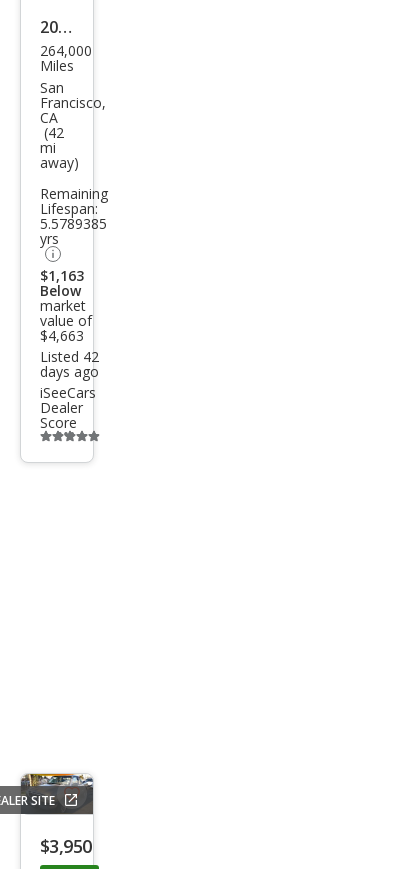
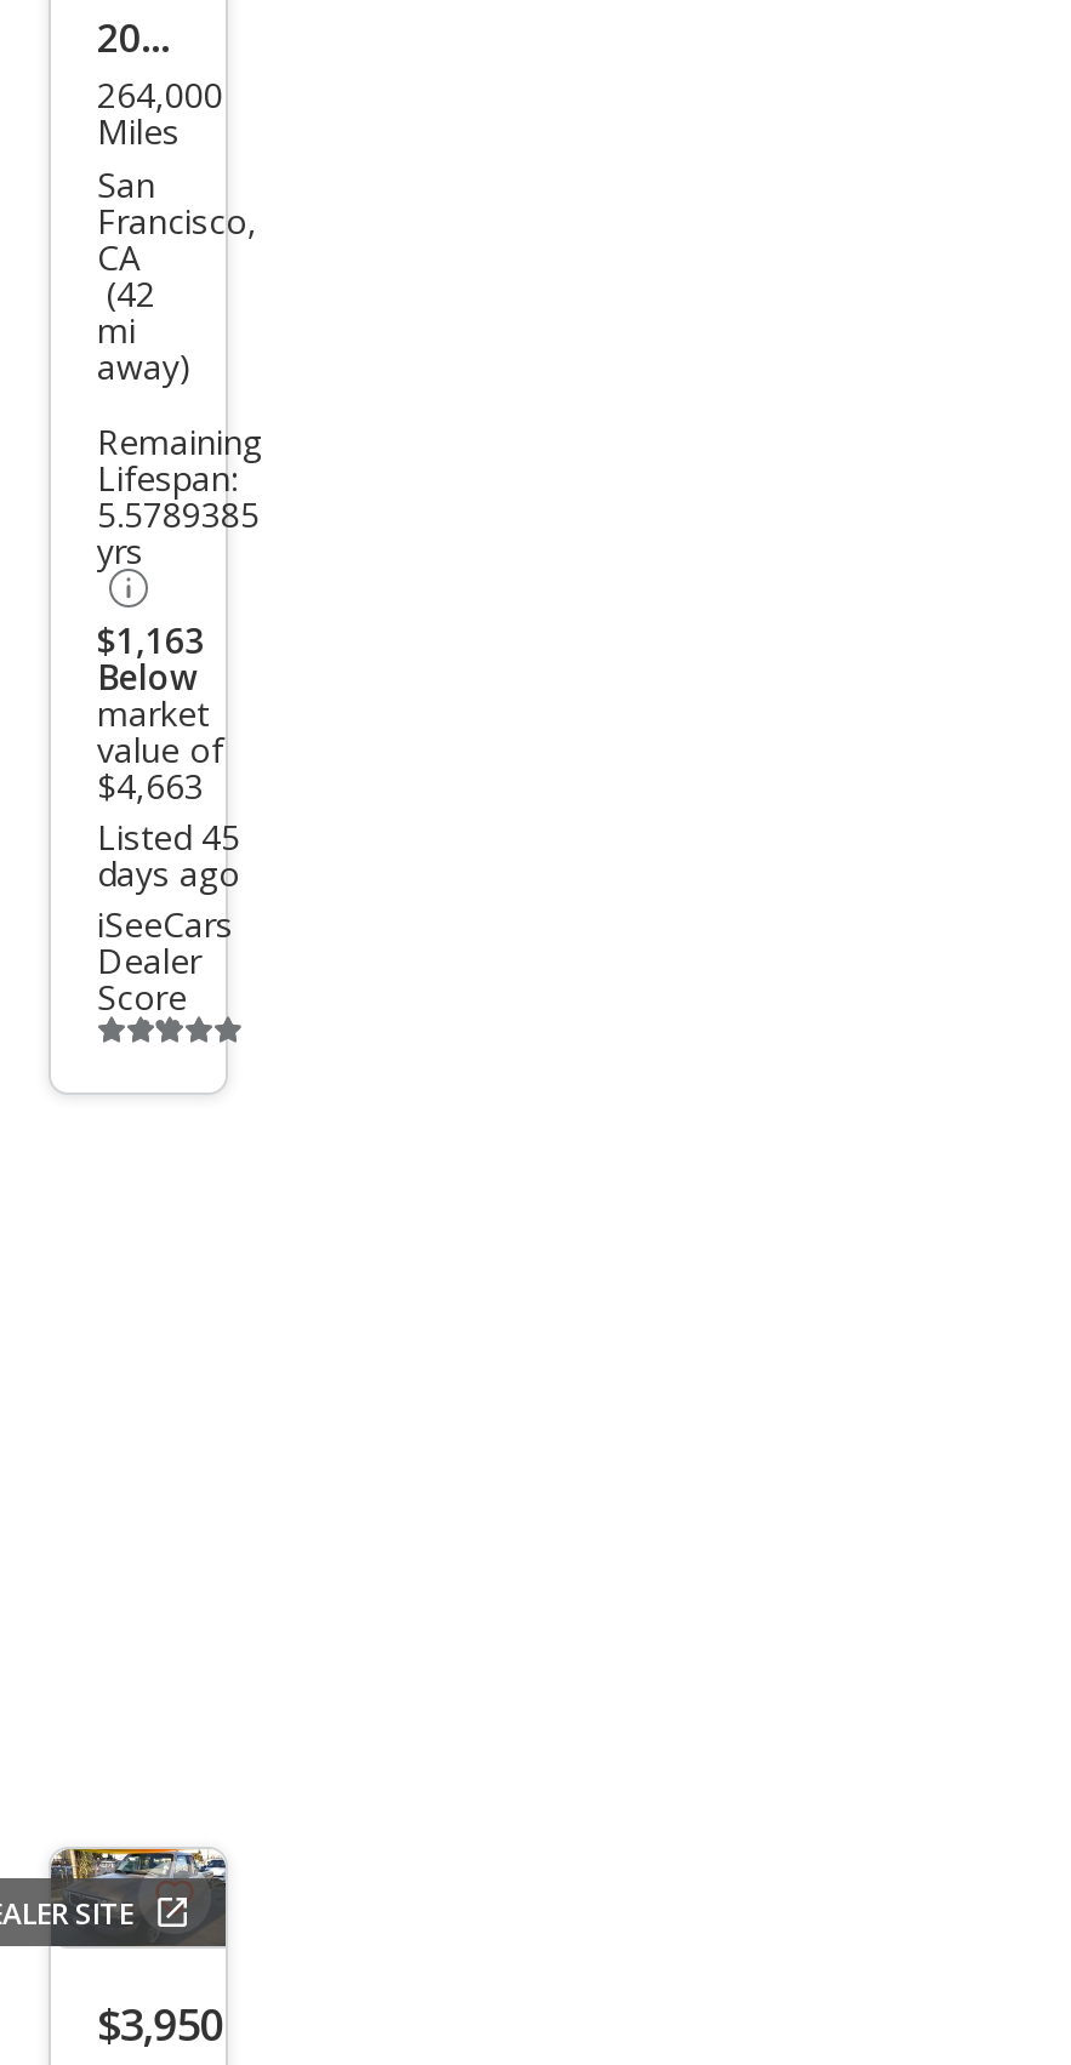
[40,347,99,366] Listed 42 -> [97,815,240,861] Listed 45

